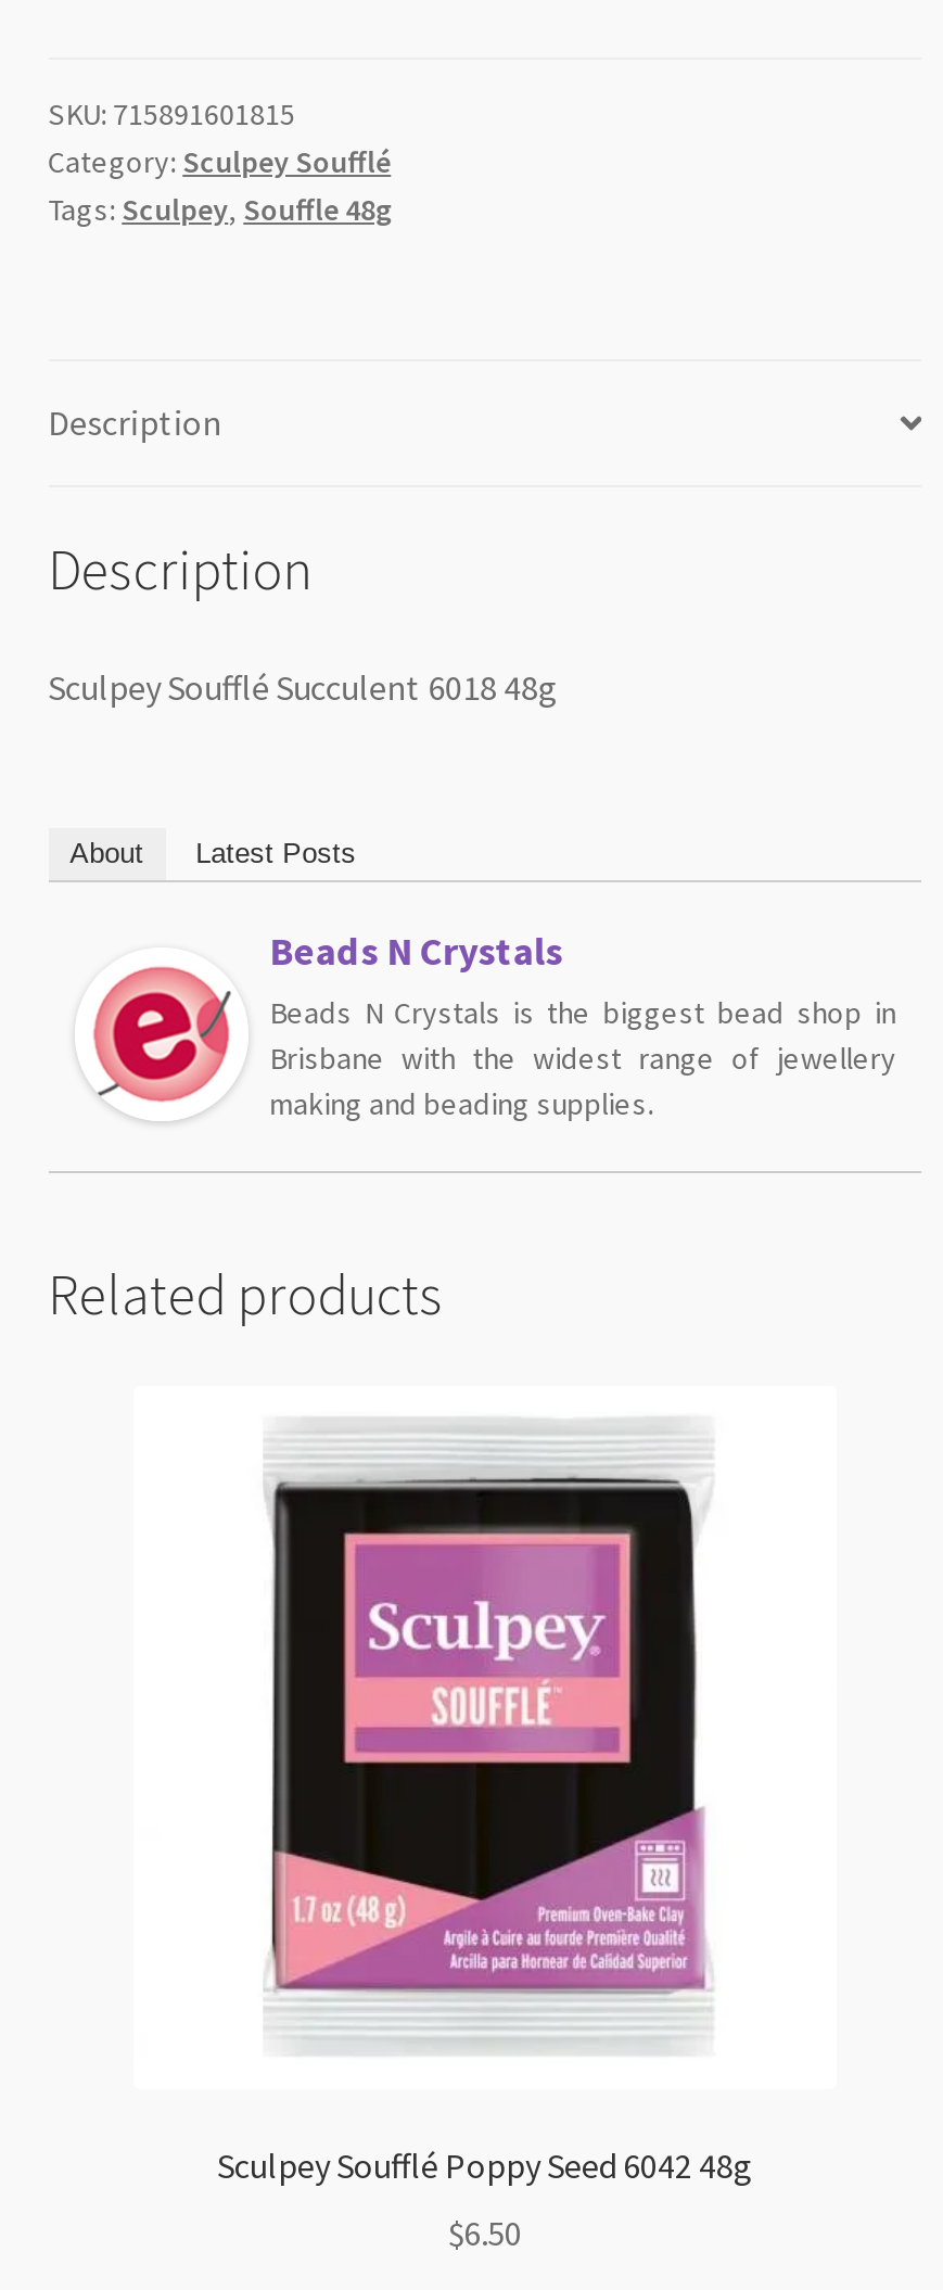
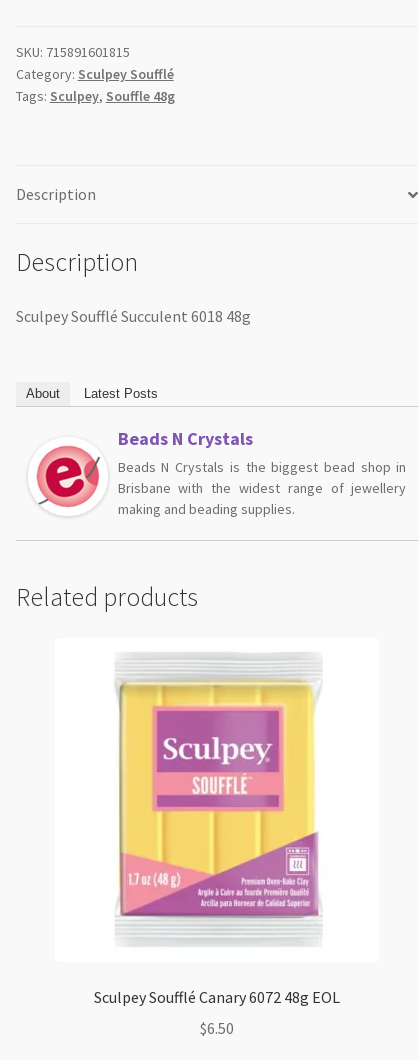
[270,1474,698,1951] [image] -> [118,679,316,899] [image]
[217,2143,753,2186] Sculpey Soufflé Poppy Seed 6042 48g -> [94,987,340,1007] Sculpey Soufflé Canary 6072 48g EOL

